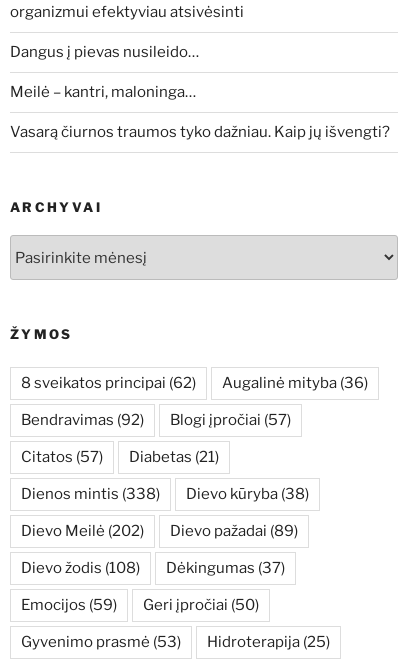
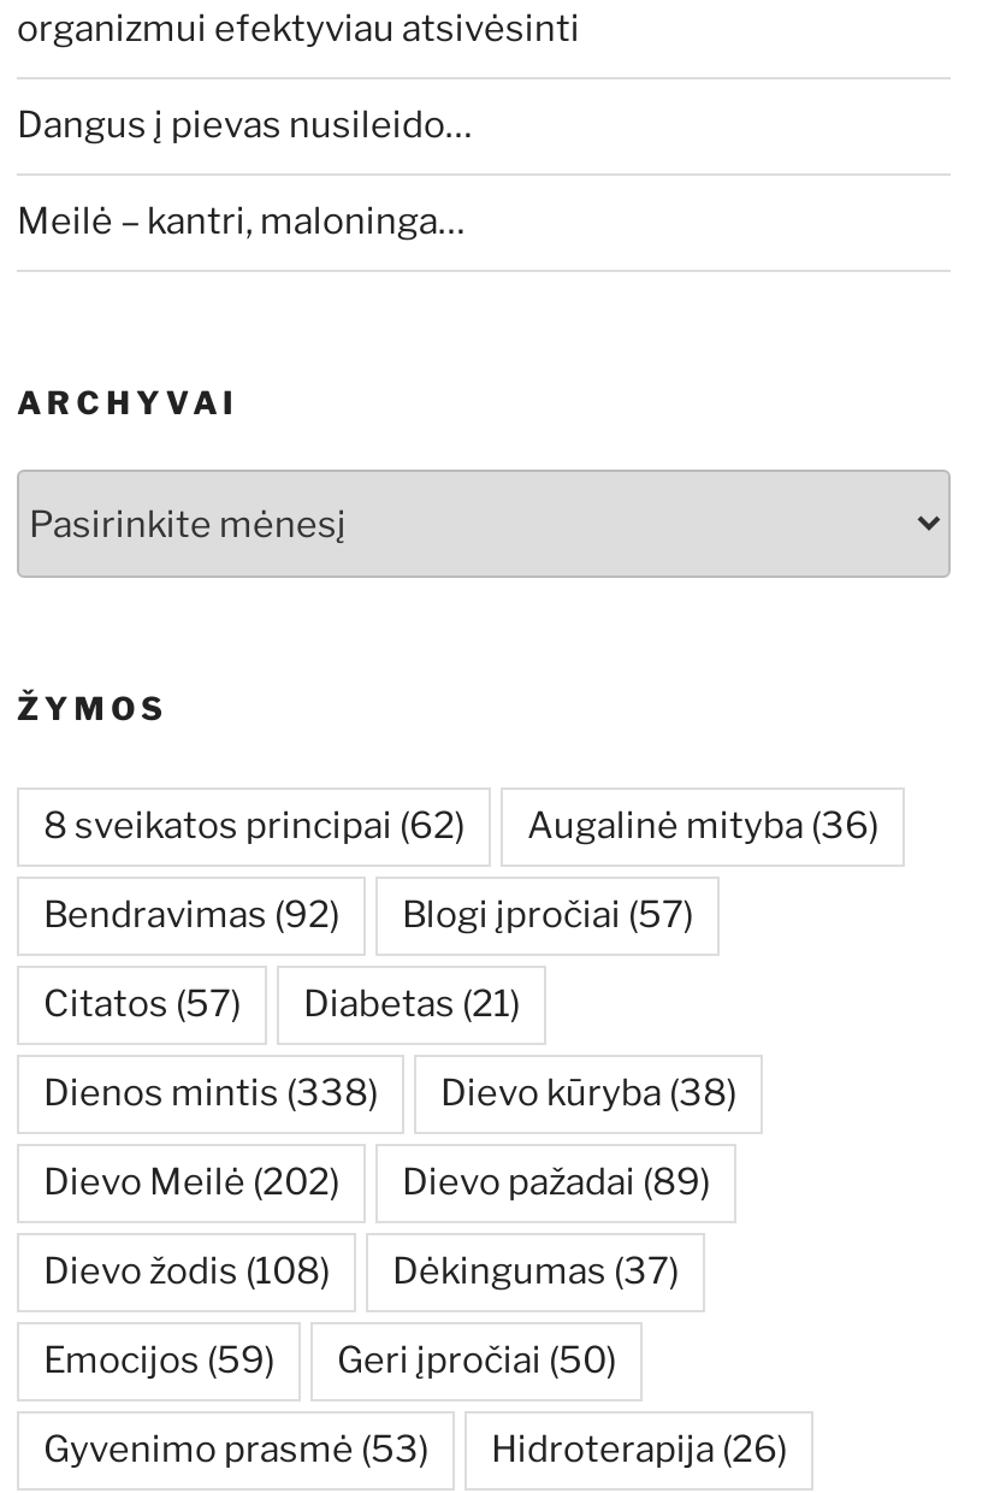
[10,123,390,141] Vasarą čiurnos traumos tyko dažniau. Kaip jų išvengti? -> none
[207,633,330,651] Hidroterapija (25) -> [491,1428,787,1471] Hidroterapija (26)

